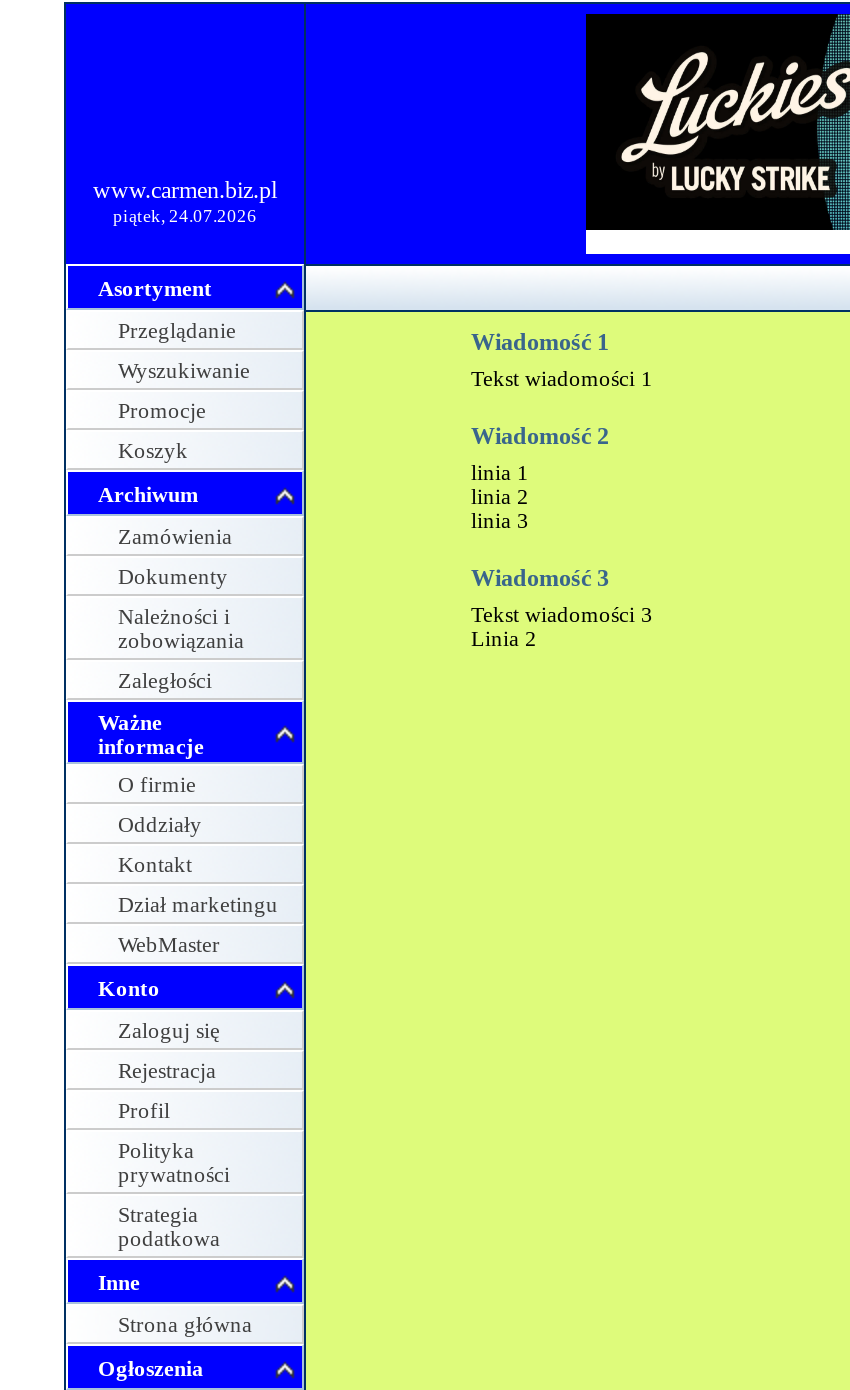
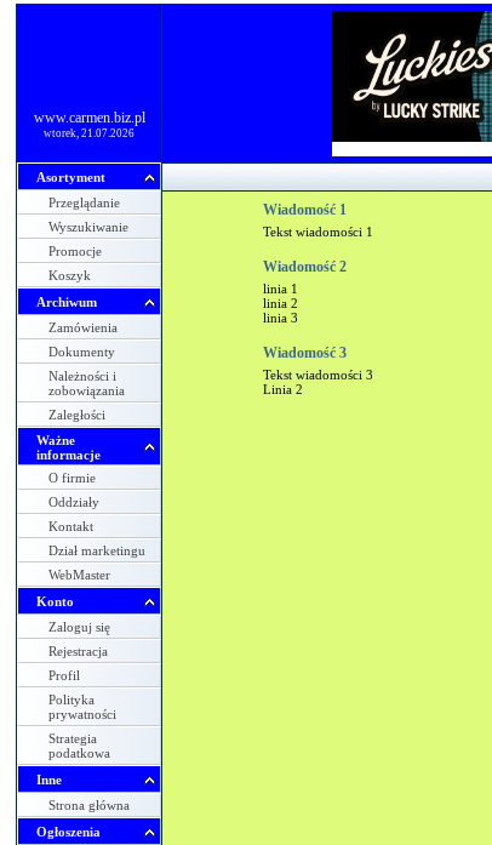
[113,206,257,226] piątek, 24.07.2026 -> [44,127,135,139] wtorek, 21.07.2026

